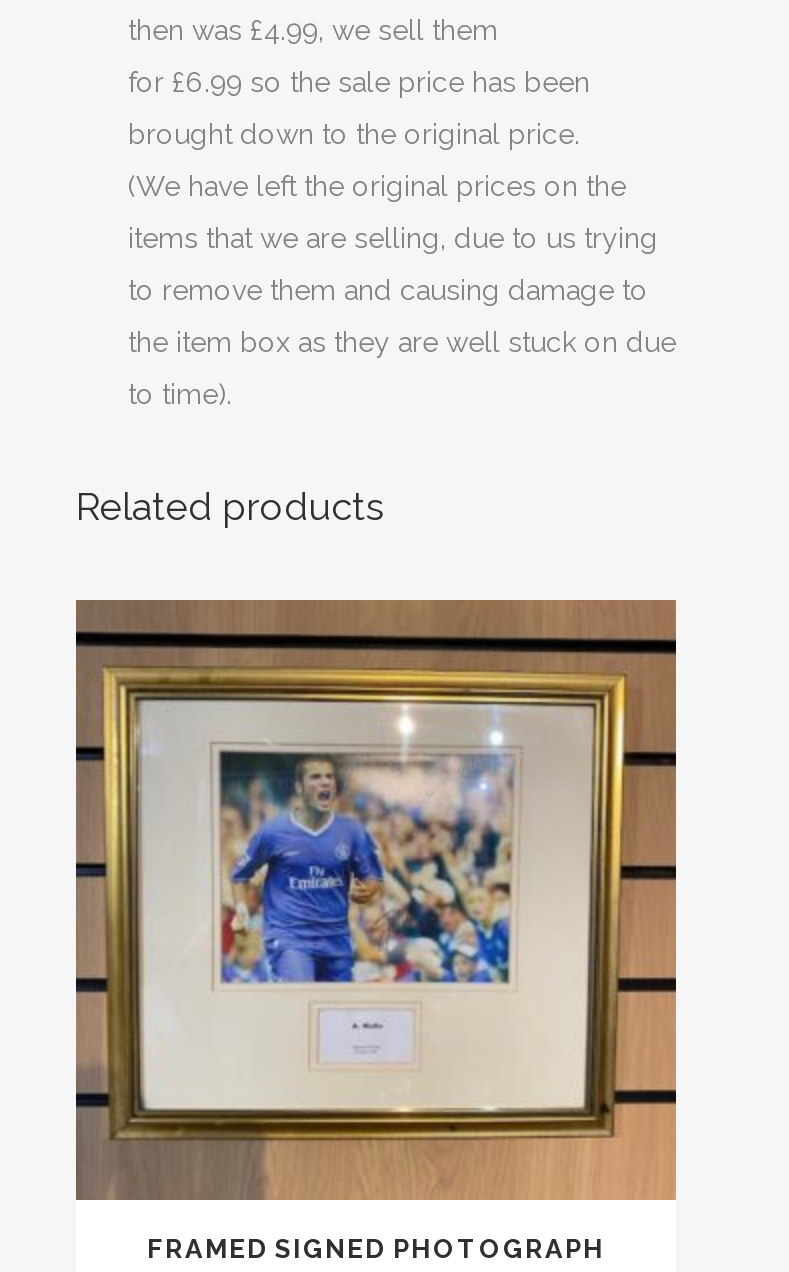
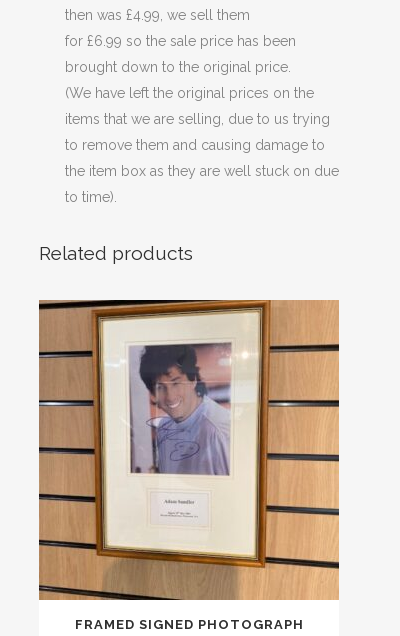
[74,598,678,1202] [image] -> [38,299,340,601] [image]

